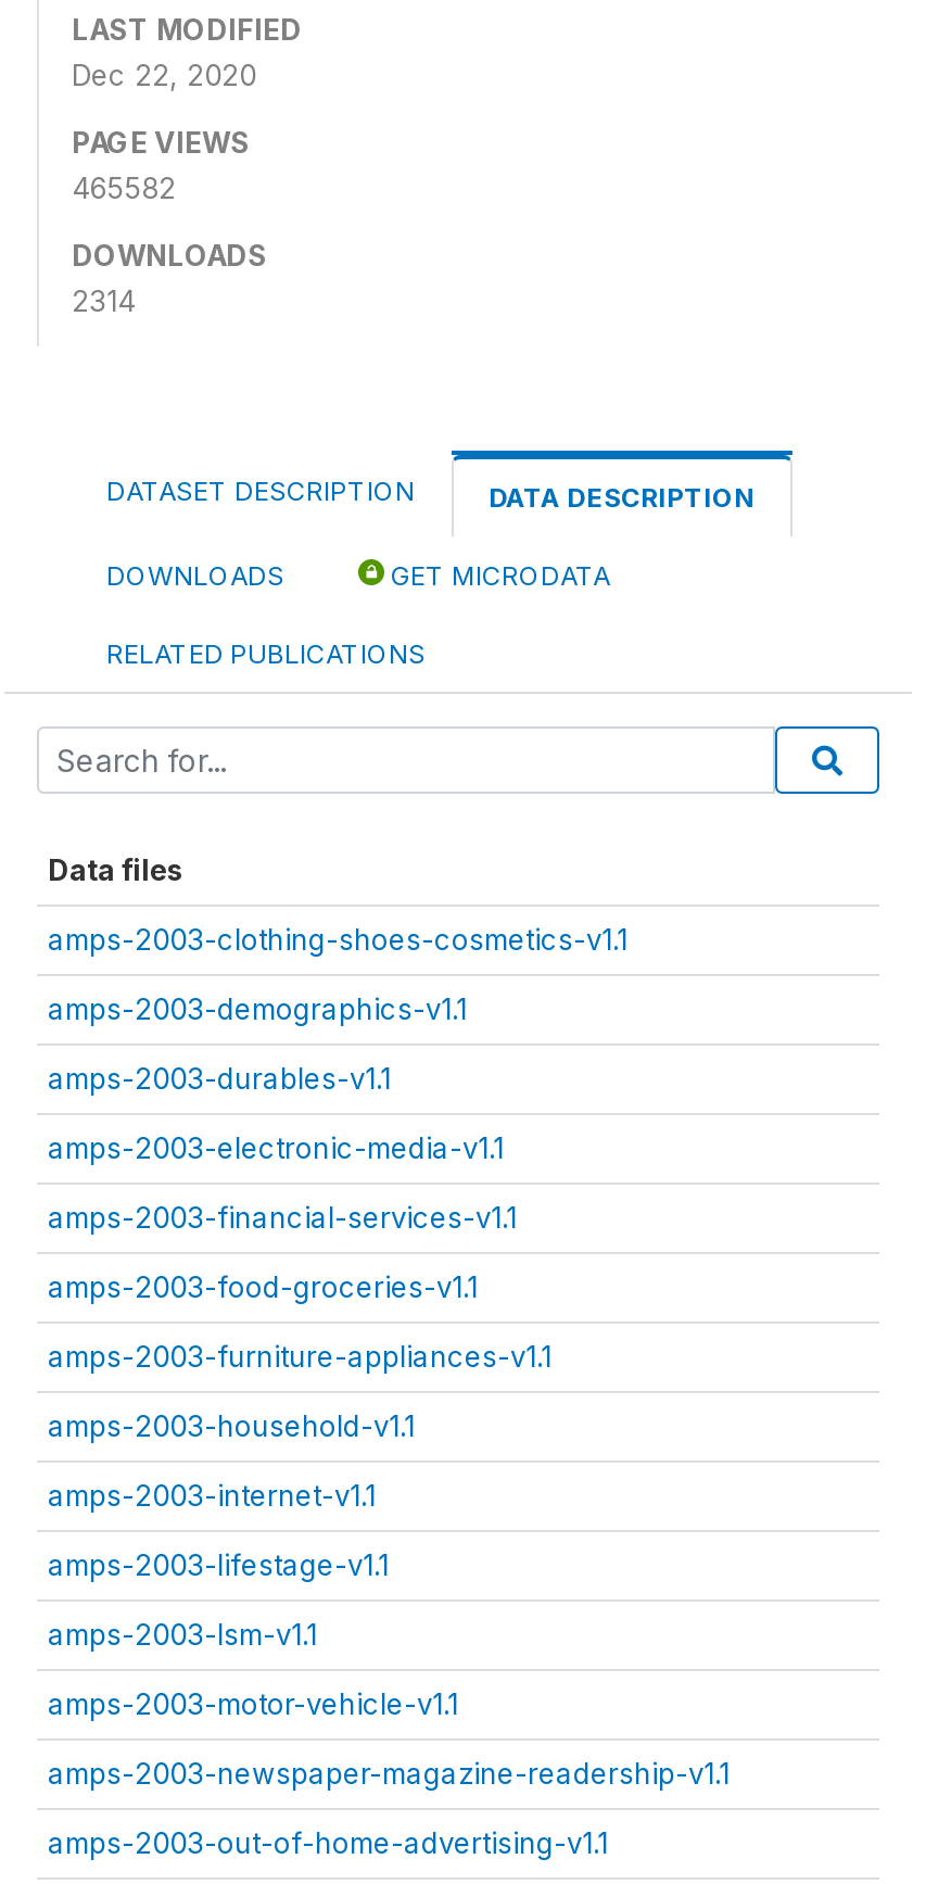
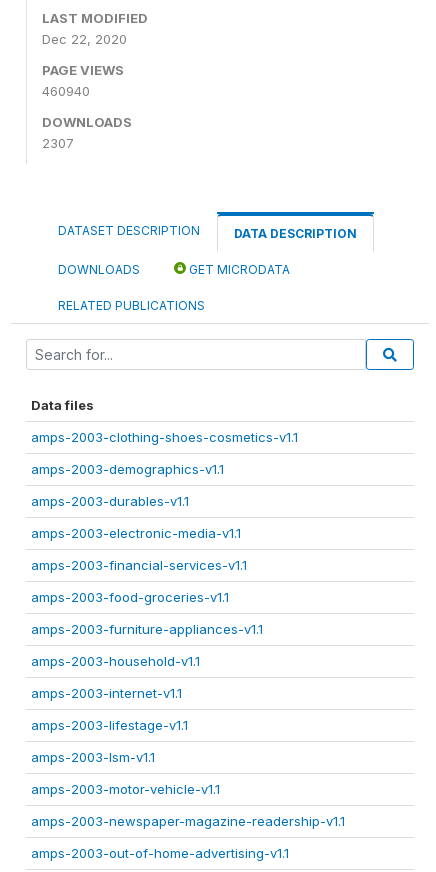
[72,170,176,205] 465582 -> [42,83,90,99] 460940
[72,283,135,318] 2314 -> [42,135,74,151] 2307

